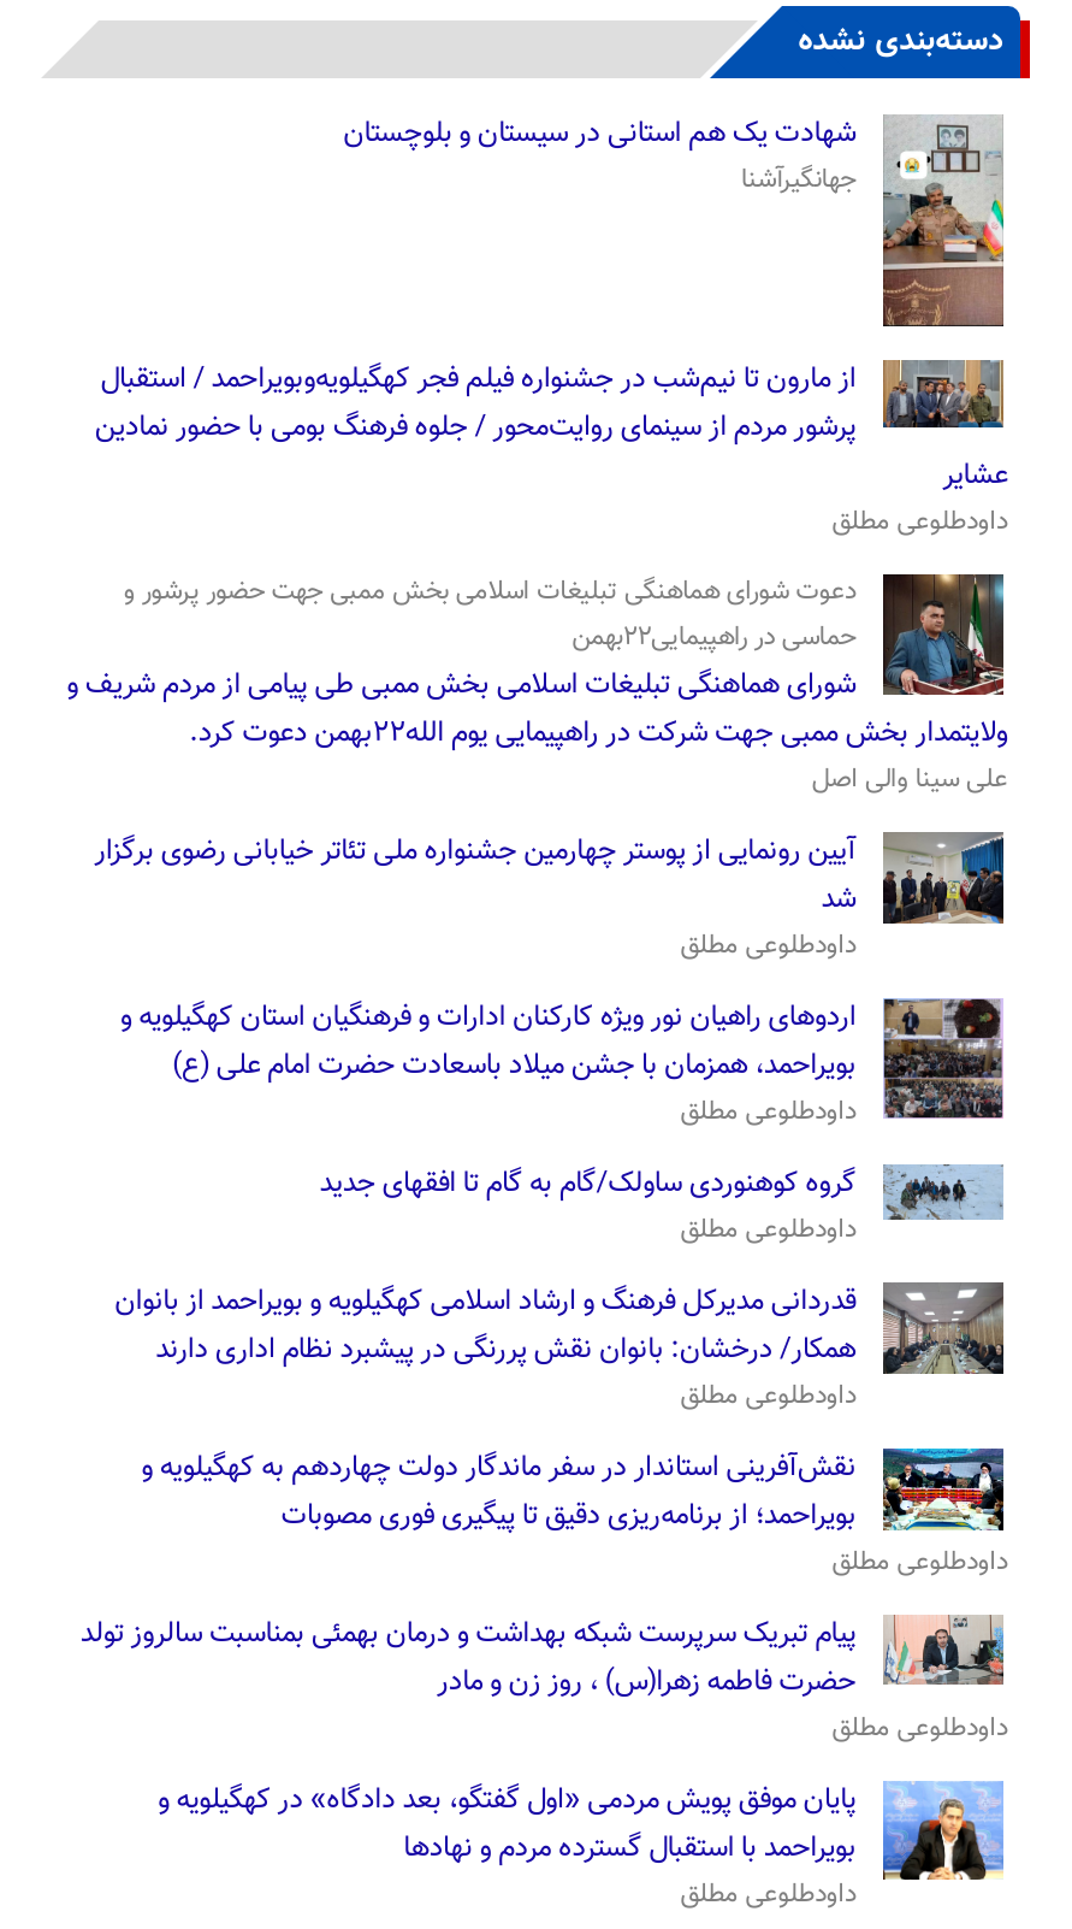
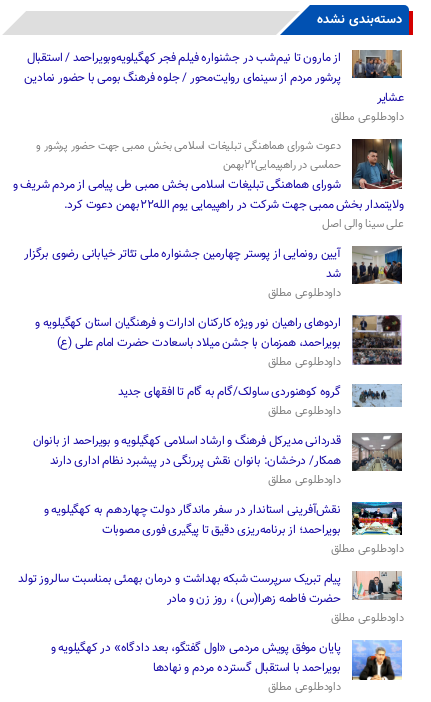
[343,112,1006,329] [image] | شهادت یک هم استانی در سیستان و بلوچستان | جهانگیرآشنا -> none

